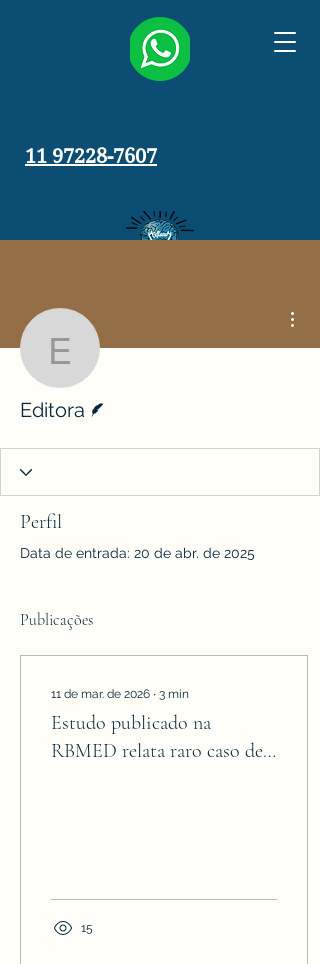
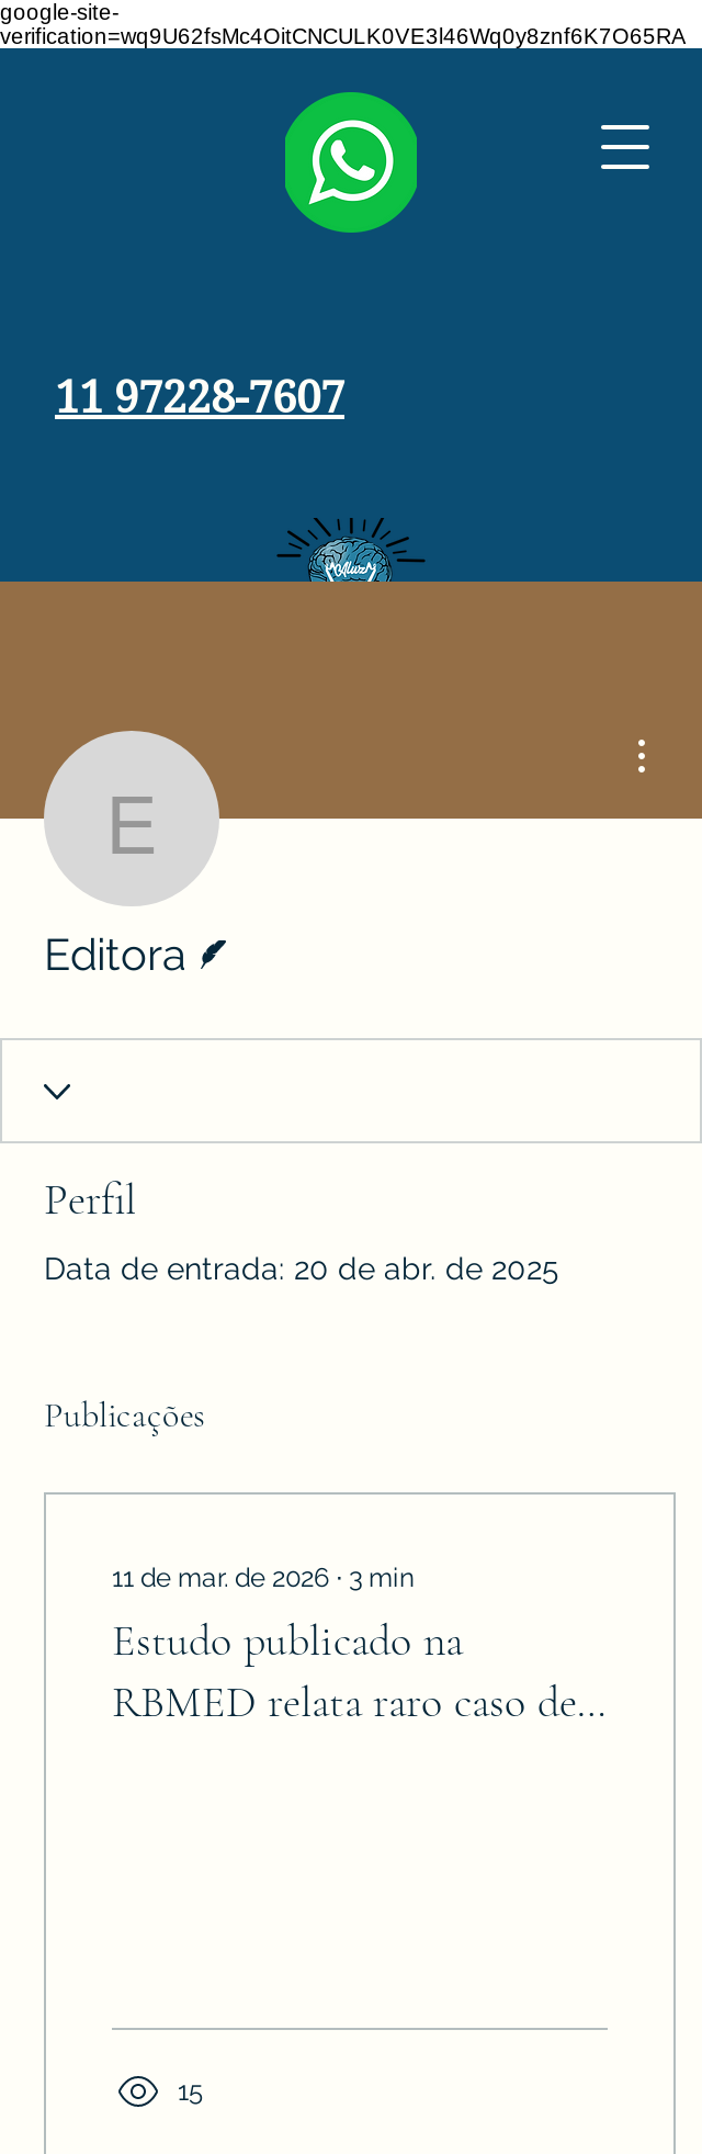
none -> [0,0,687,48] google-site- | verification=wq9U62fsMc4OitCNCULK0VE3l46Wq0y8znf6K7O65RA

